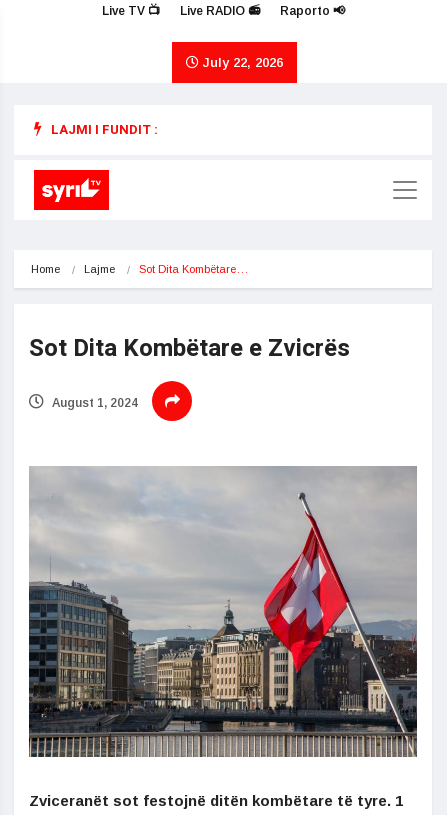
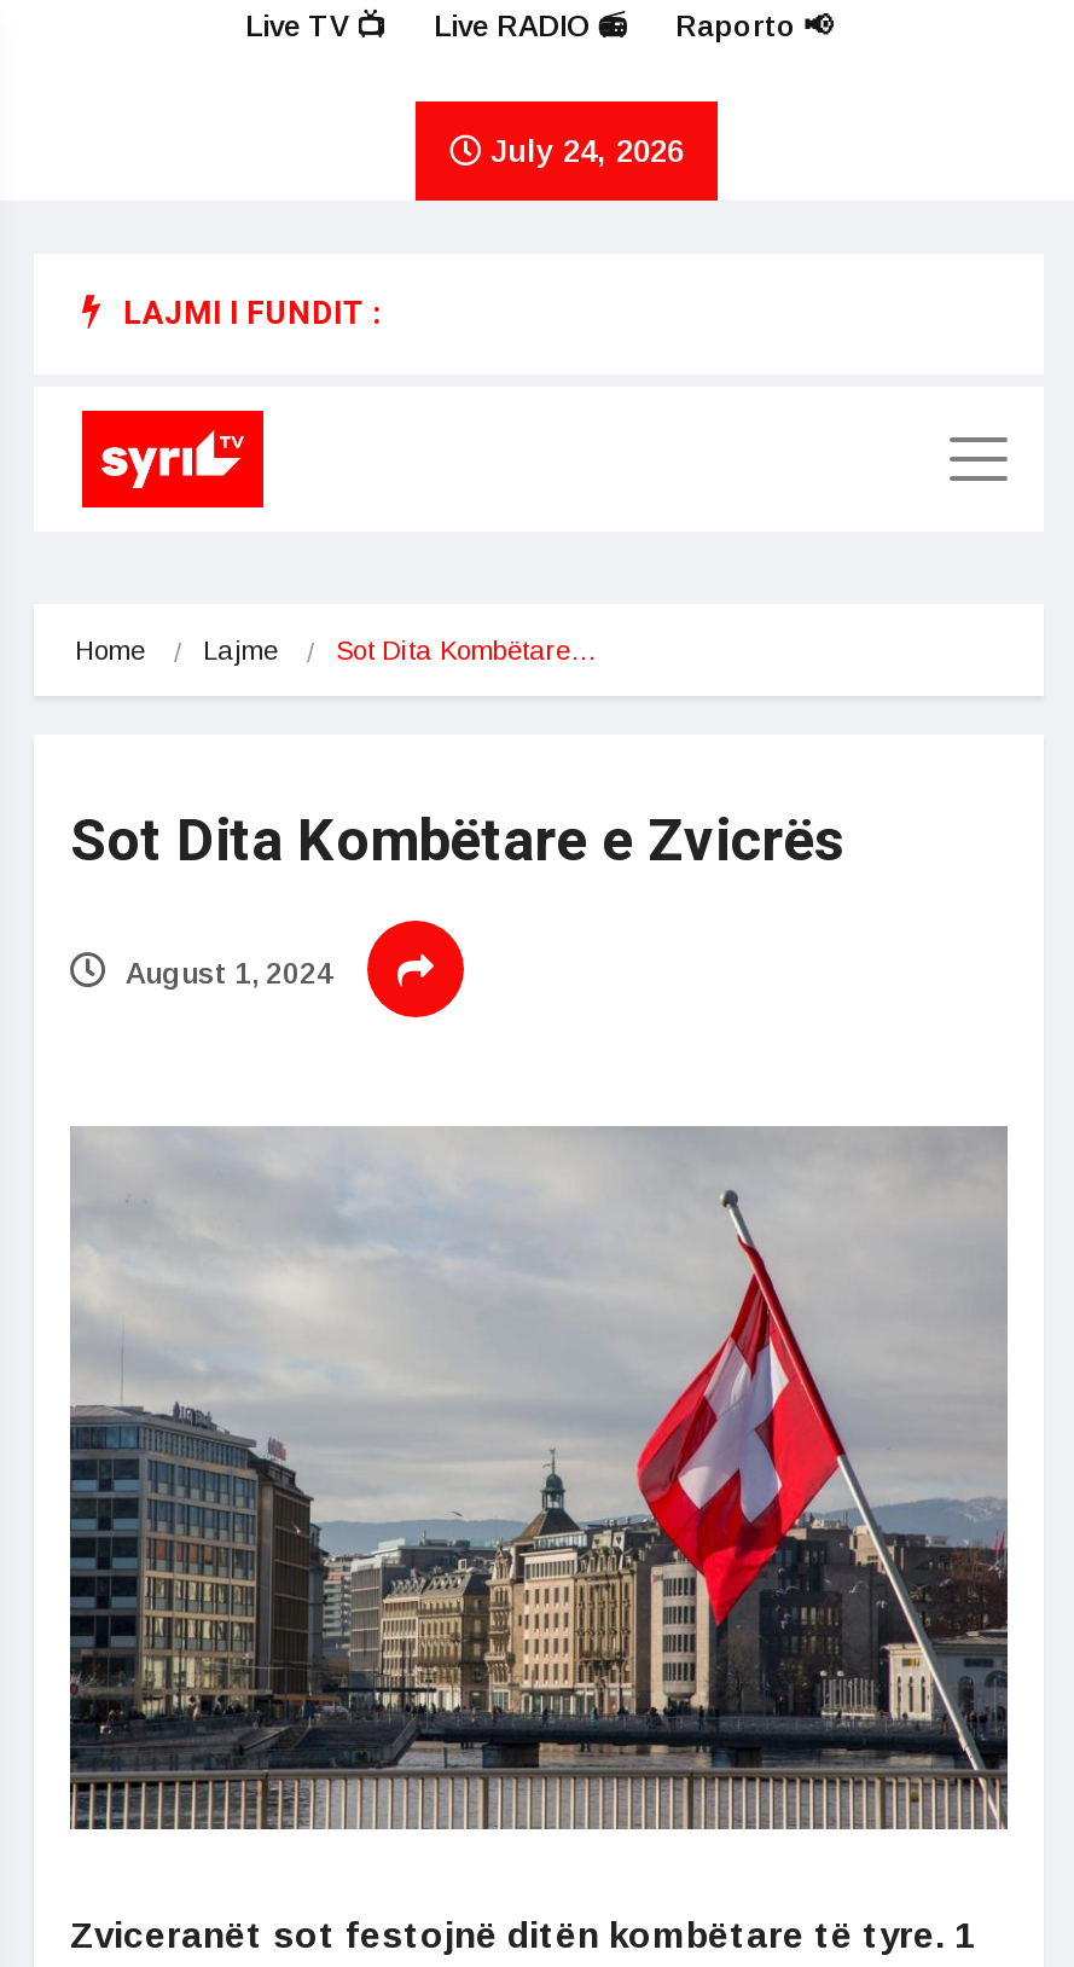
[199,55,283,70] July 22, 2026 -> [481,133,684,169] July 24, 2026

